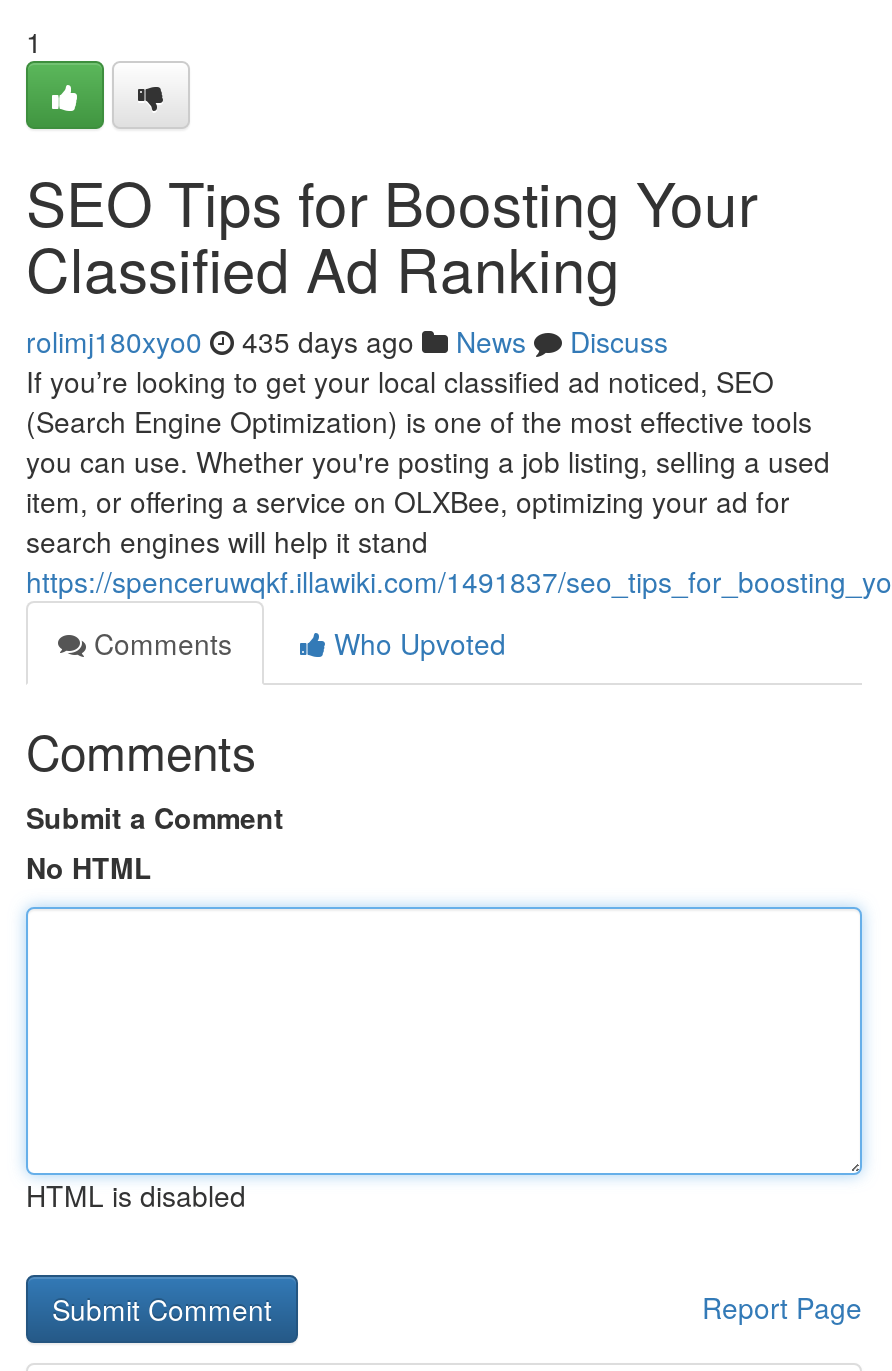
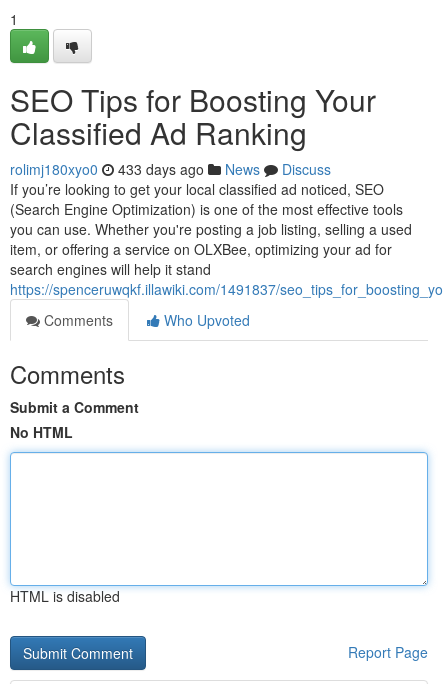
[26,321,668,361] rolimj180xyo0 435 days ago News Discuss -> [10,159,331,179] rolimj180xyo0 433 days ago News Discuss

